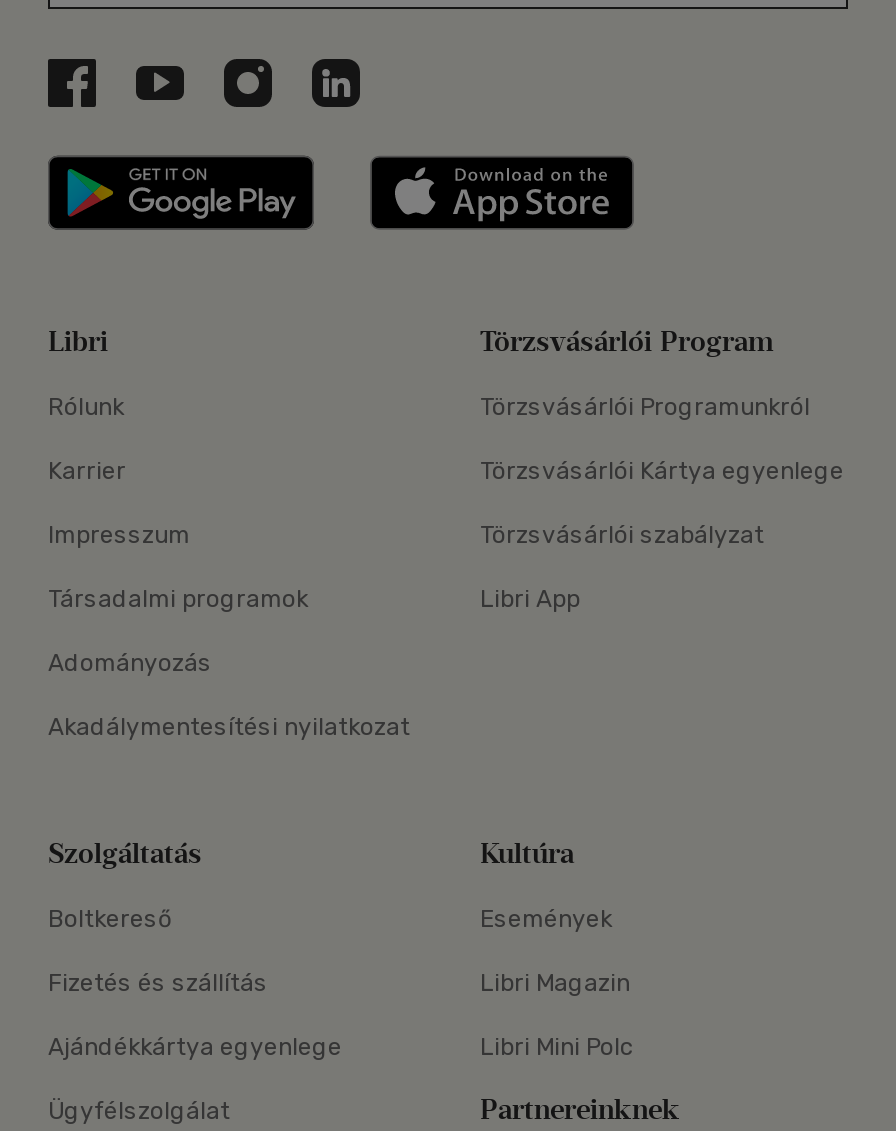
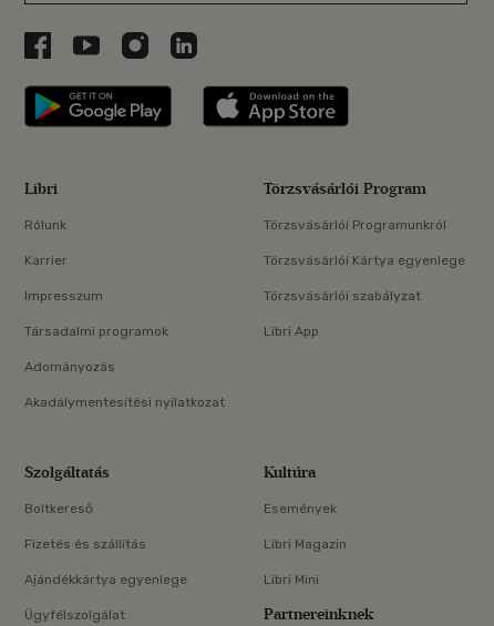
[480,1033,634,1061] Libri Mini Polc -> [264,572,319,587] Libri Mini

